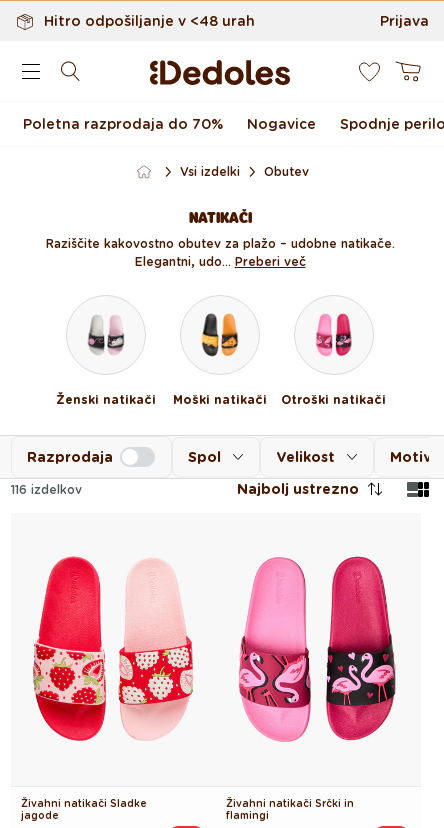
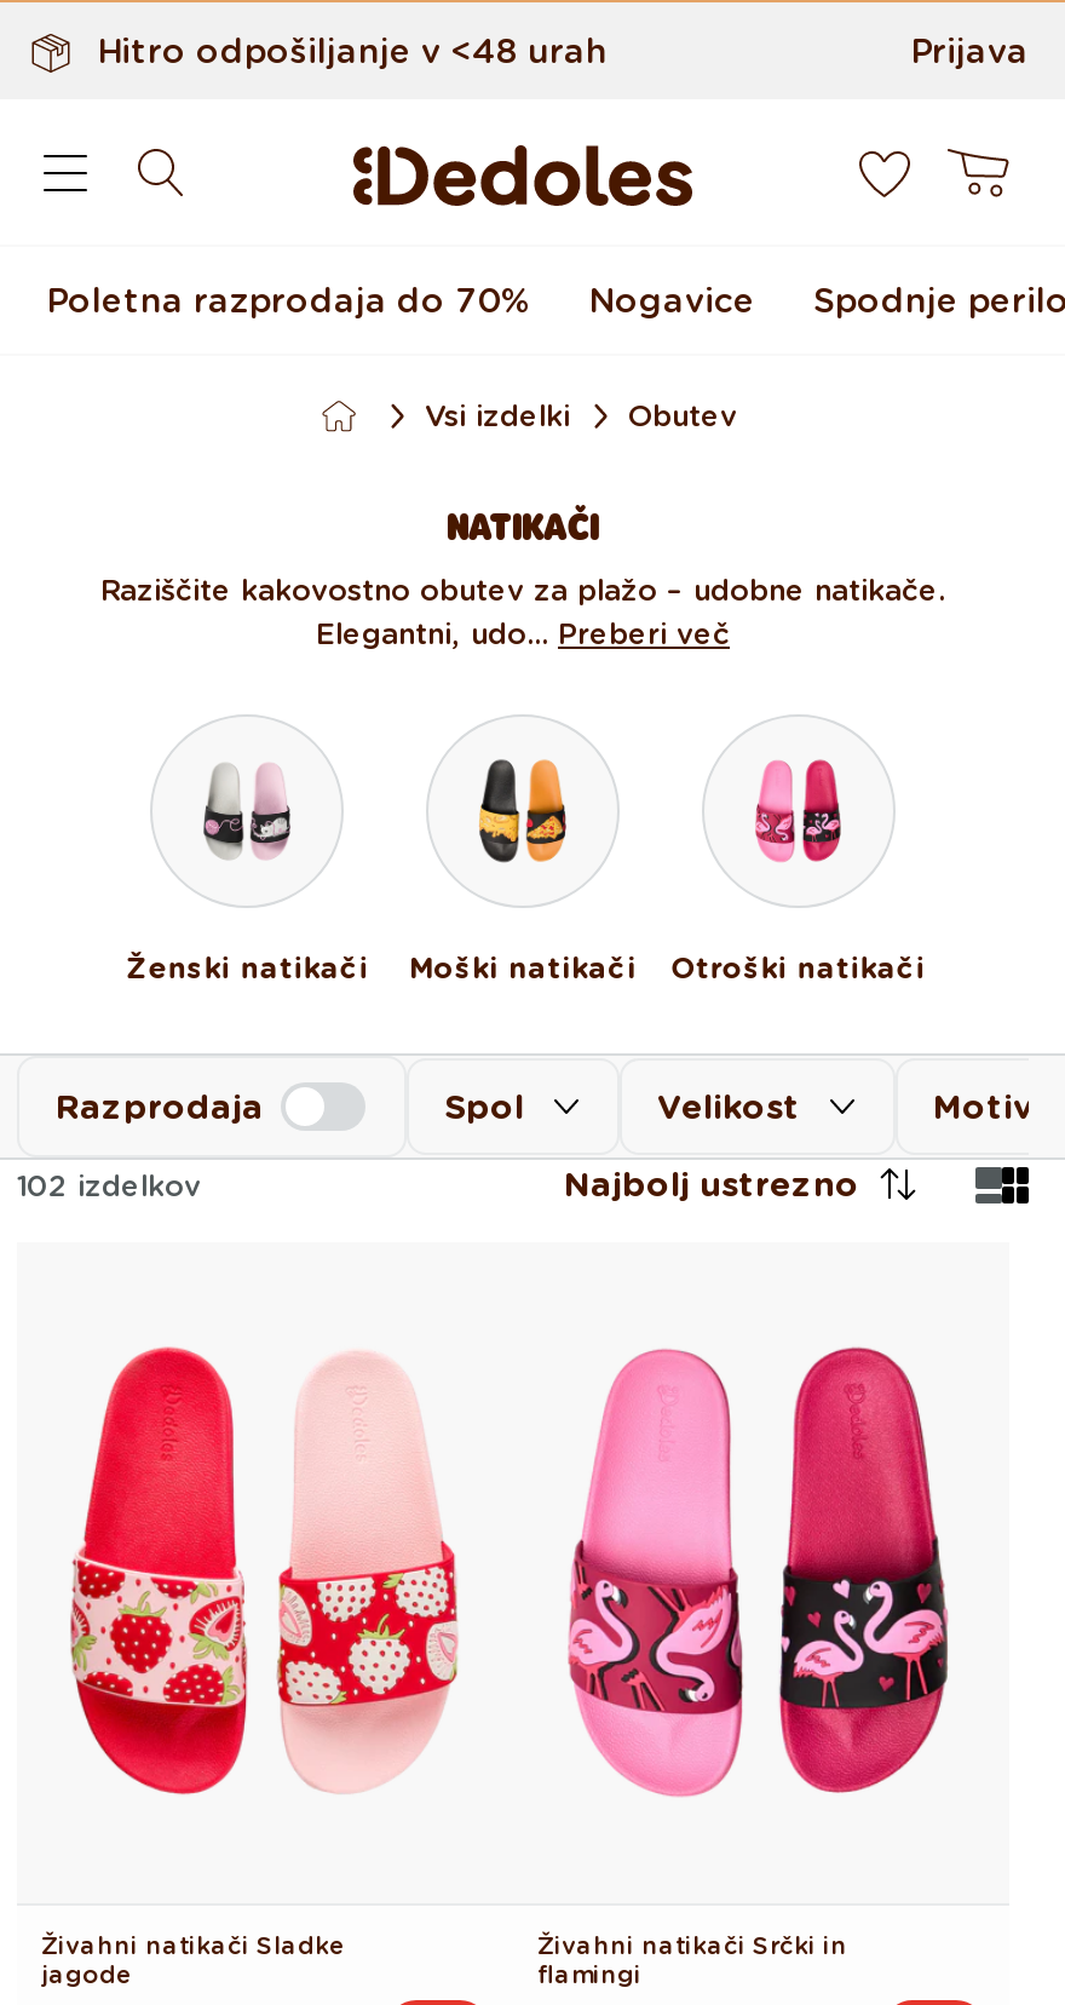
[11,481,82,496] 116 izdelkov -> [17,1166,201,1202] 102 izdelkov

